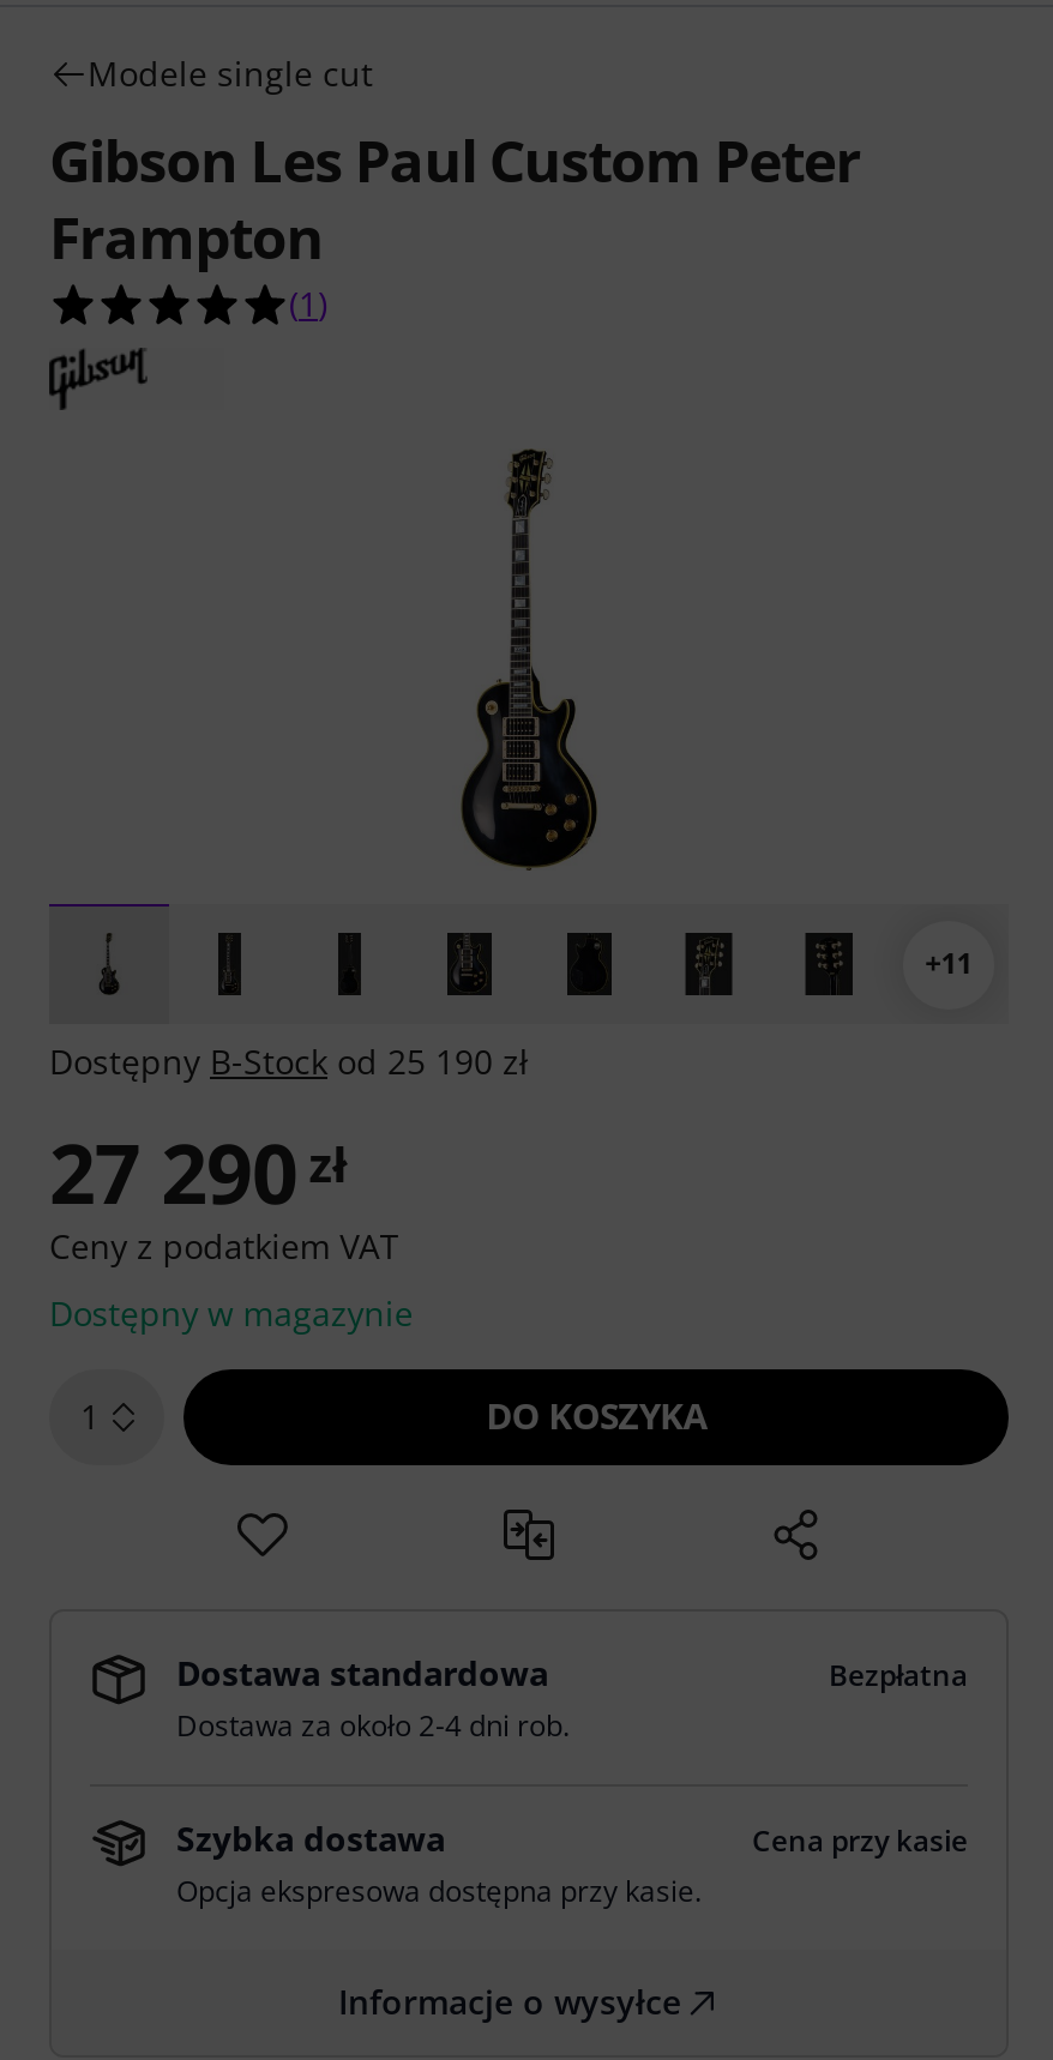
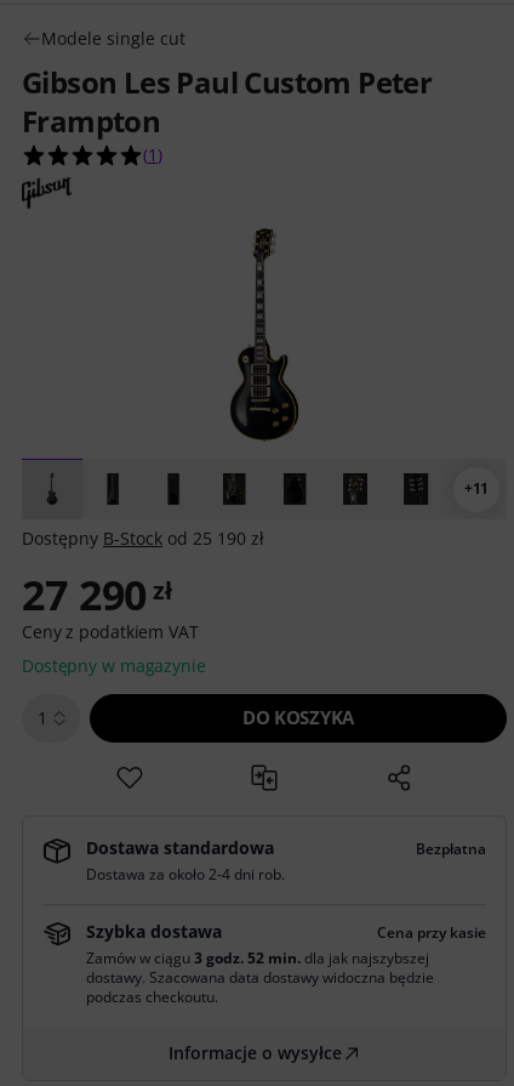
[176,1871,702,1911] Opcja ekspresowa dostępna przy kasie. -> [86,948,434,1007] Zamów w ciągu 3 godz. 52 min. dla jak najszybszej | dostawy. Szacowana data dostawy widoczna będzie | podczas checkoutu.

